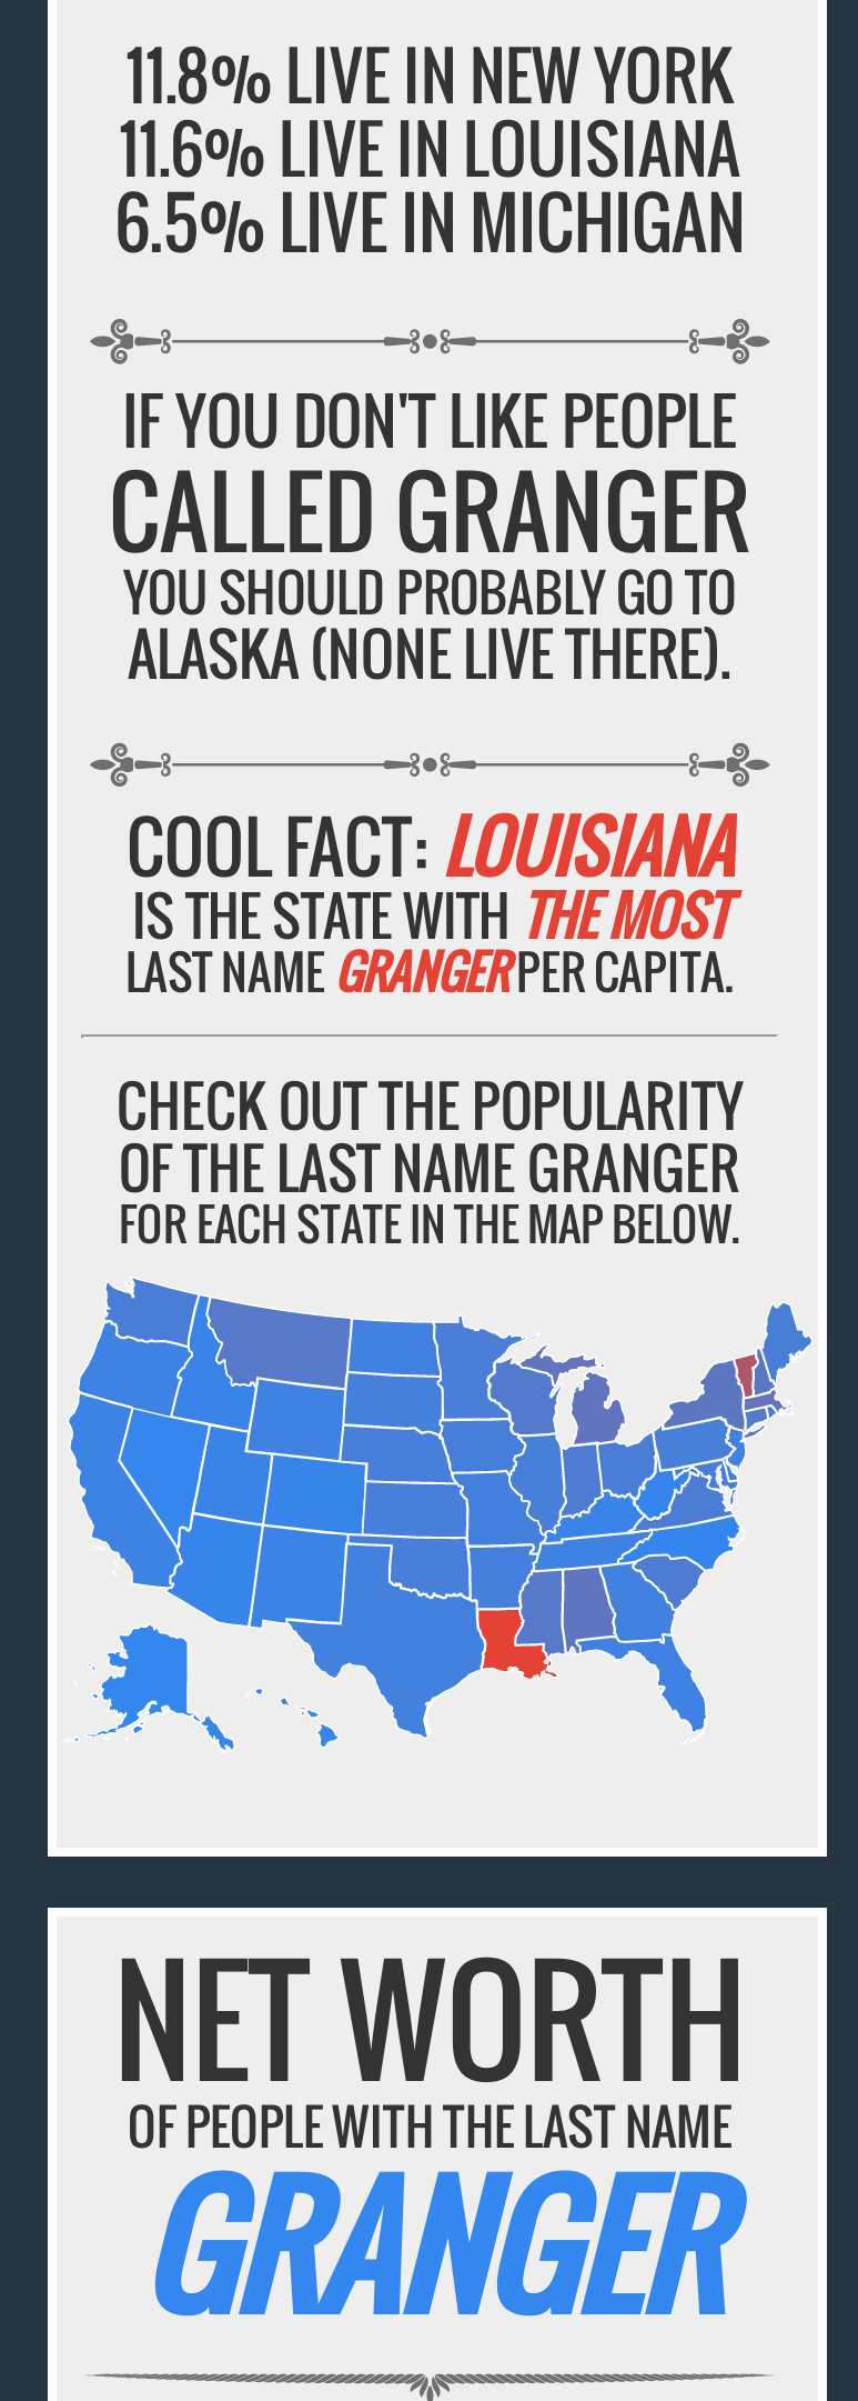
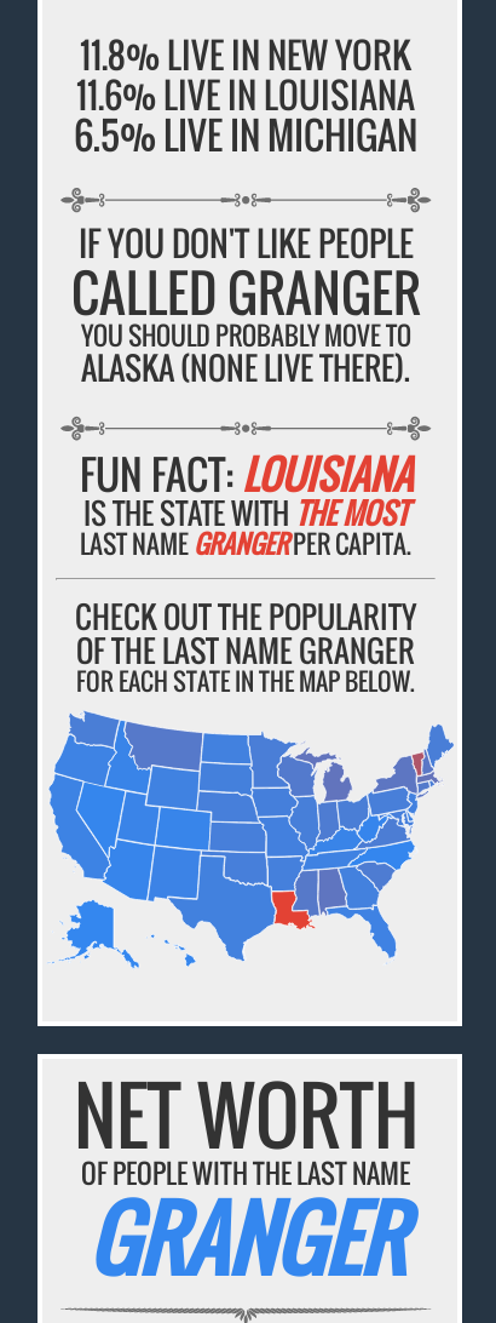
[123,554,736,629] YOU SHOULD PROBABLY GO TO -> [80,316,411,353] YOU SHOULD PROBABLY MOVE TO
[127,794,733,896] COOL FACT: LOUISIANA -> [79,444,412,504] FUN FACT: LOUISIANA

